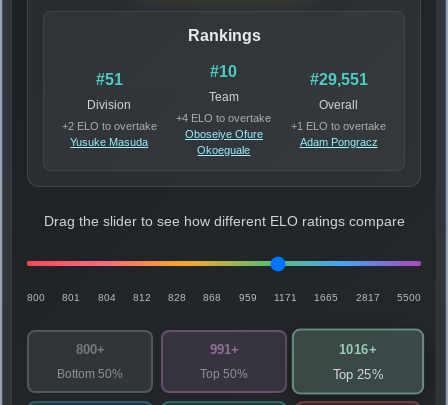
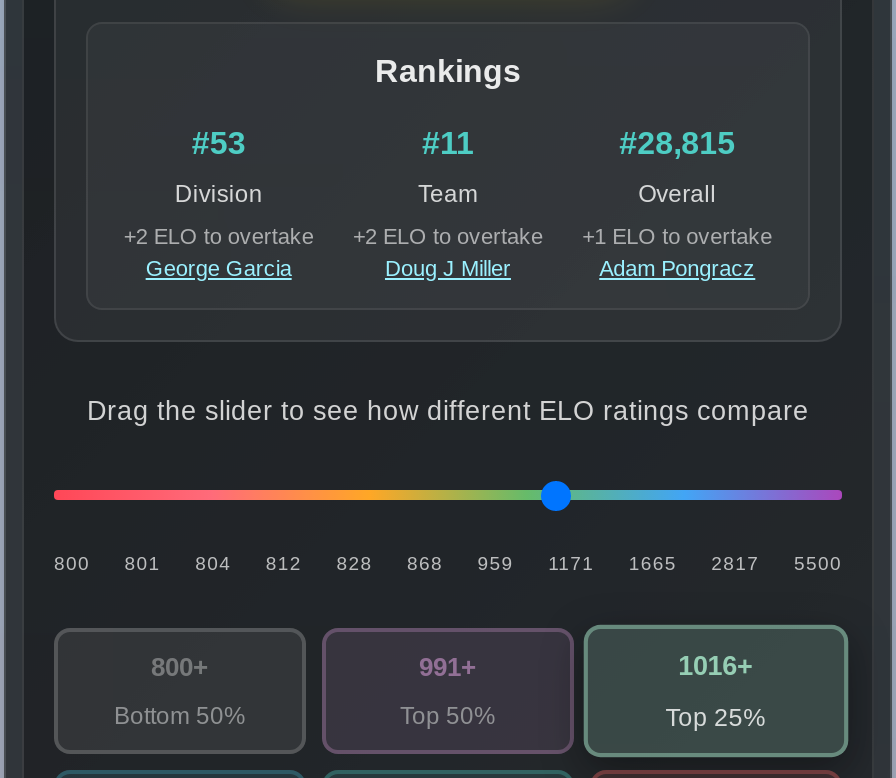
[210,63,237,80] #10 -> [422,127,474,161] #11
[96,71,123,88] #51 -> [192,127,246,161] #53
[310,71,368,88] #29,551 -> [619,127,735,161] #28,815
[176,112,271,156] +4 ELO to overtake | Oboseiye Ofure | Okoeguale -> [353,225,543,281] +2 ELO to overtake | Doug J Miller
[70,136,148,148] Yusuke Masuda -> [146,257,292,281] George Garcia

